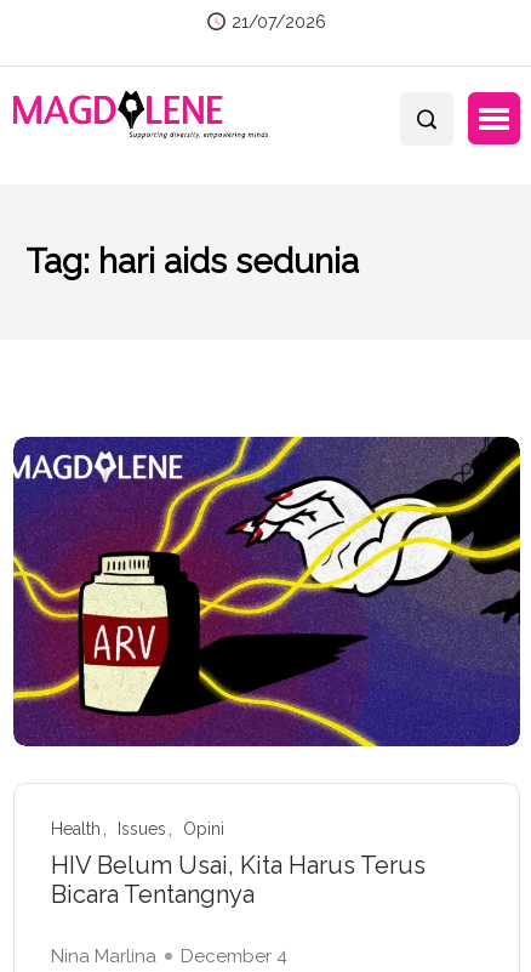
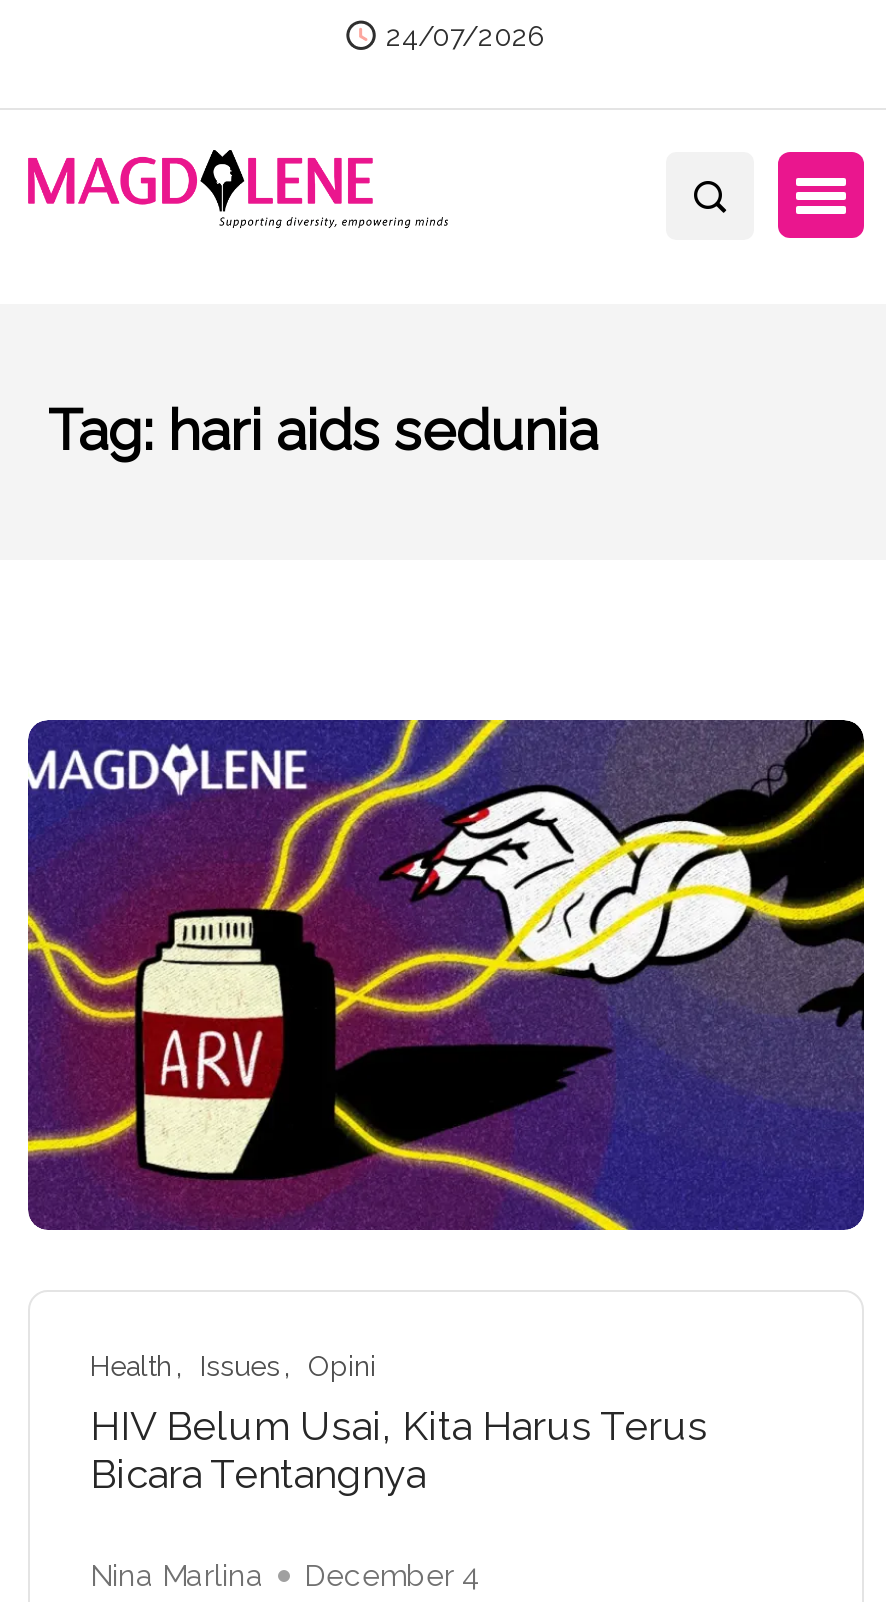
[232,12,326,32] 21/07/2026 -> [386,20,546,52] 24/07/2026

